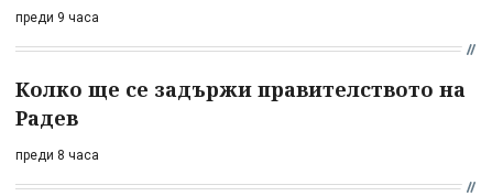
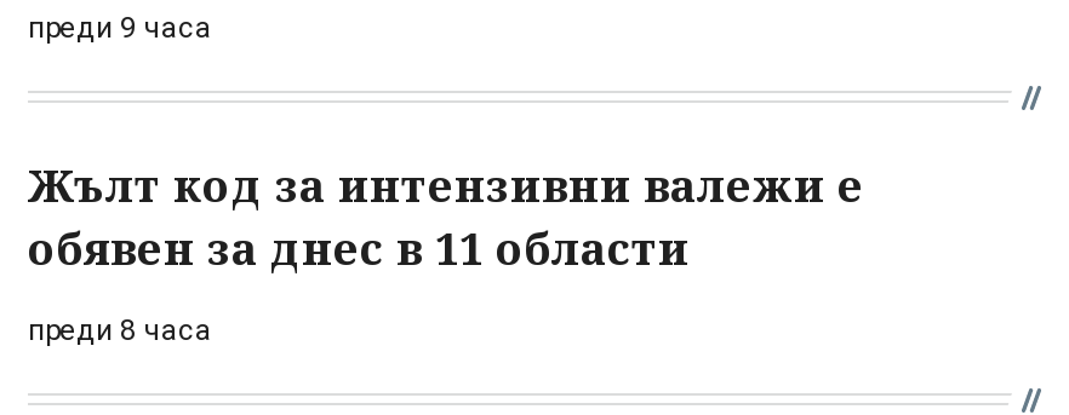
[15,76,466,131] Колко ще се задържи правителството на | Радев -> [28,155,864,276] Жълт код за интензивни валежи е | обявен за днес в 11 области

